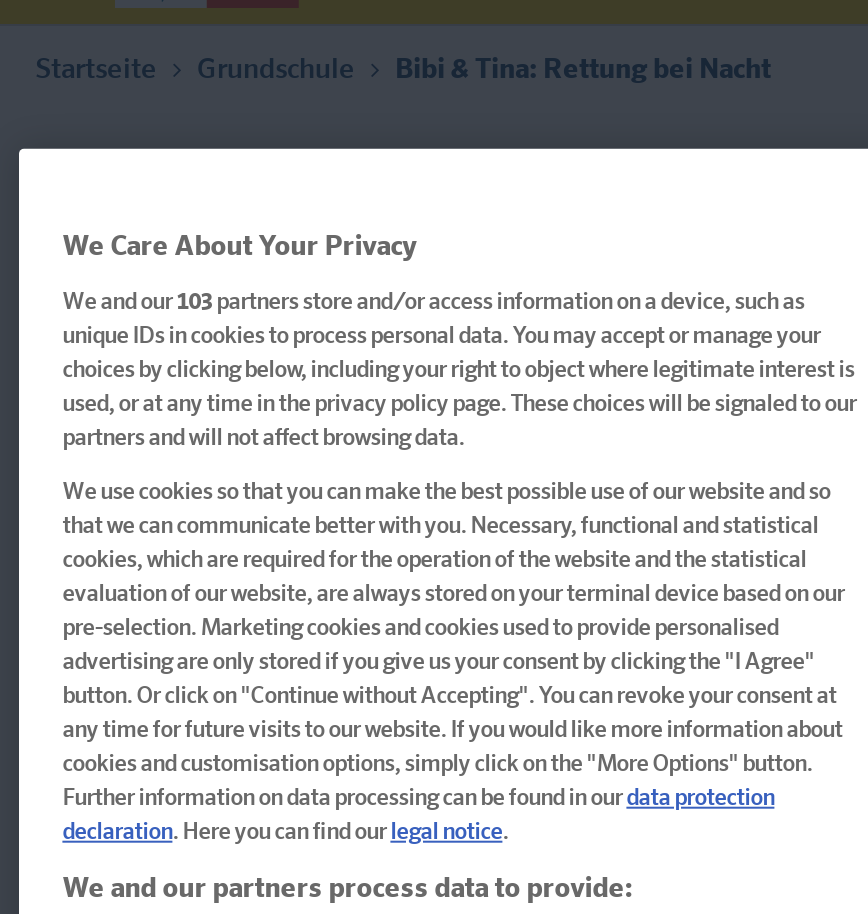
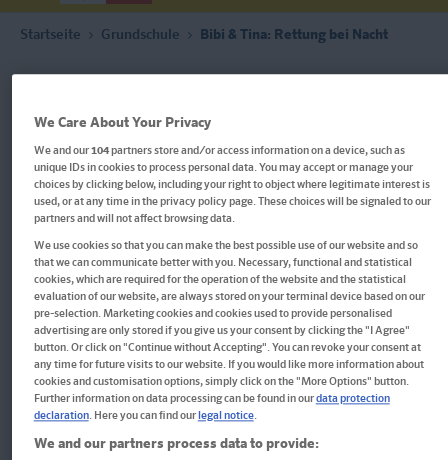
[62,290,804,314] We and our 103 partners store and/or access information on a device, such as -> [34,145,405,157] We and our 104 partners store and/or access information on a device, such as

